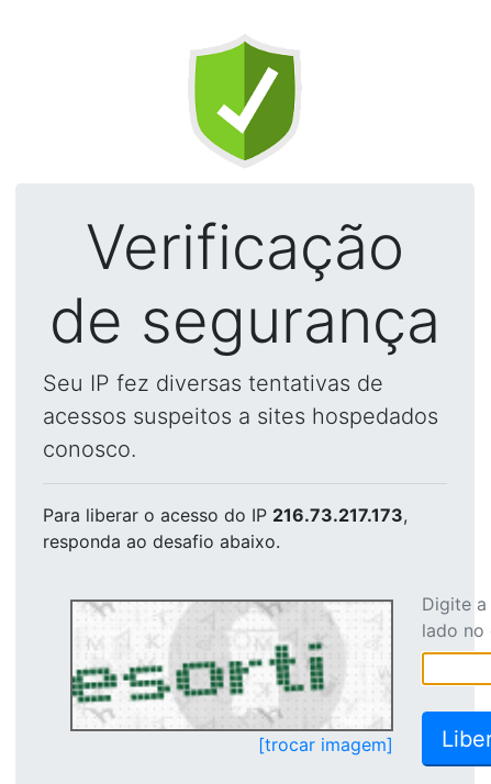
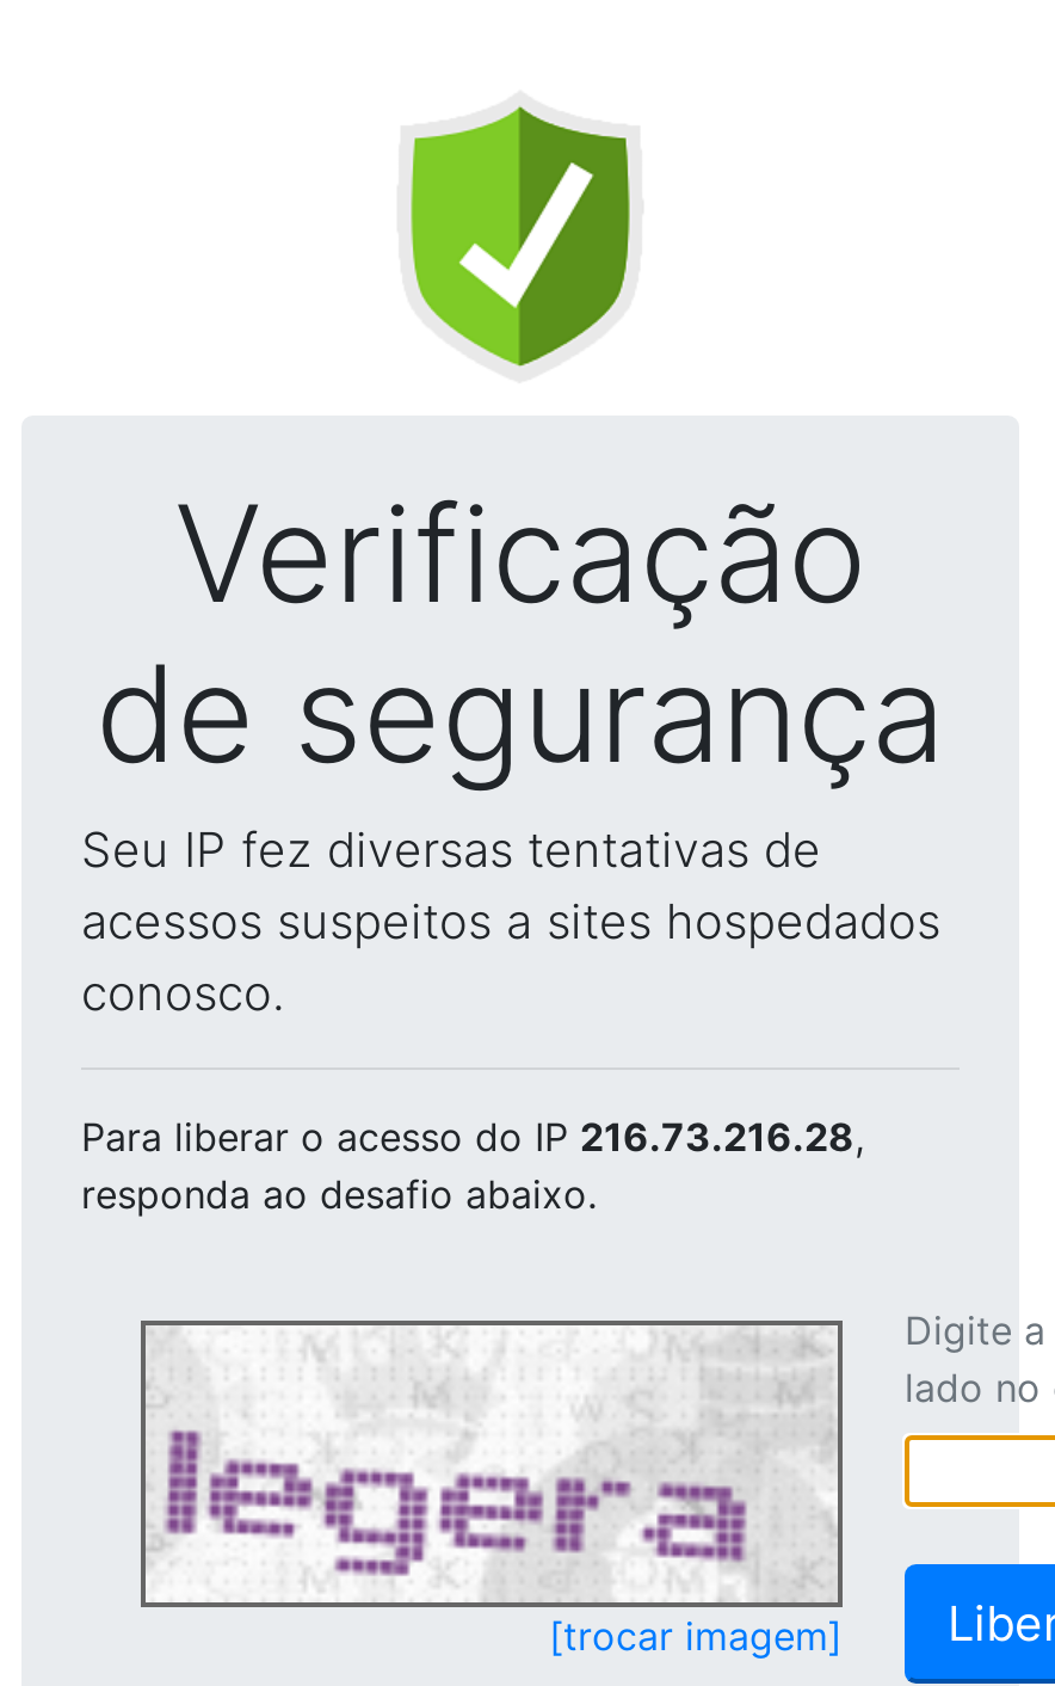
[43,504,408,526] Para liberar o acesso do IP 216.73.217.173, -> [81,1113,864,1161] Para liberar o acesso do IP 216.73.216.28,
[71,604,390,727] [image] -> [146,1328,833,1598] [image]

